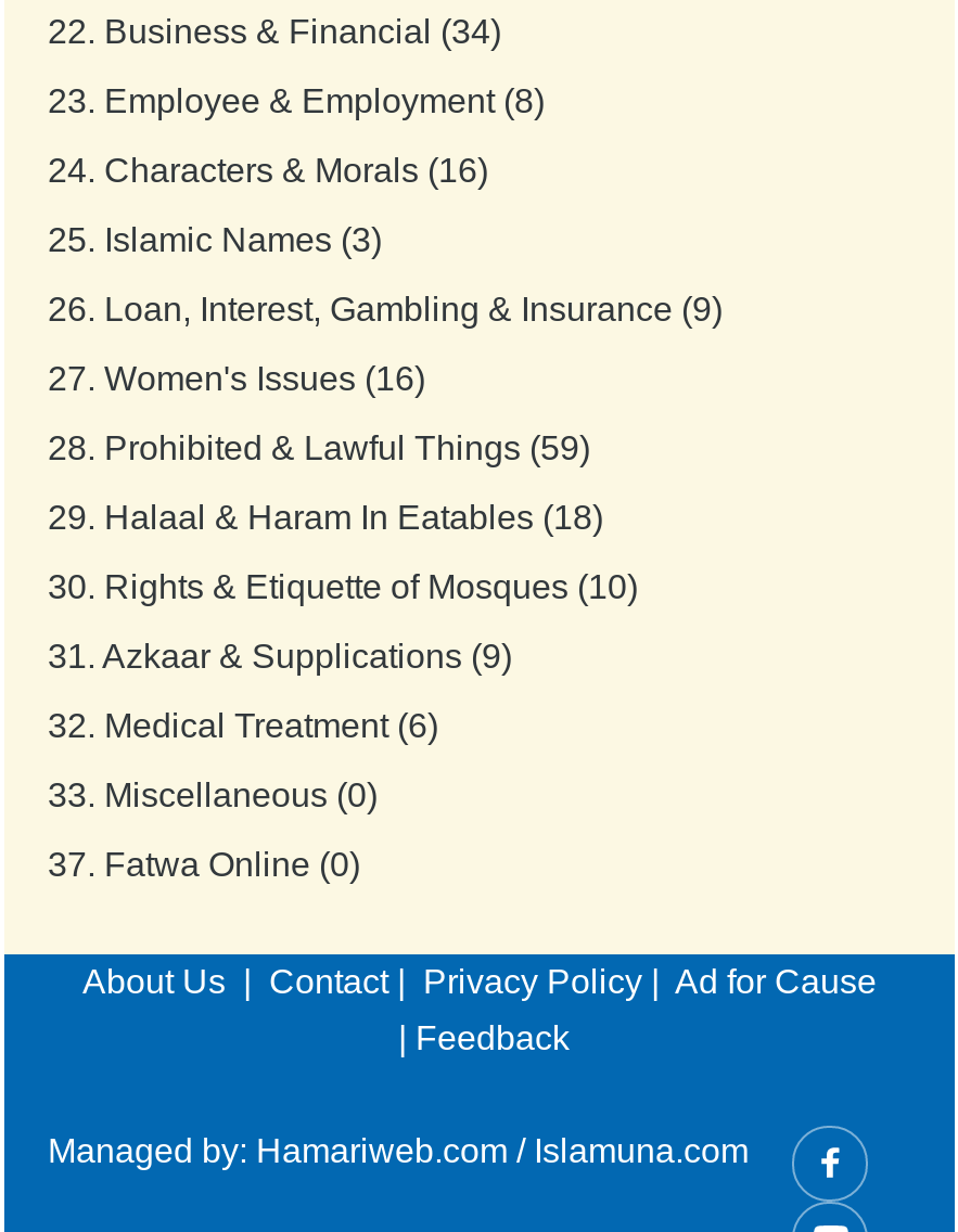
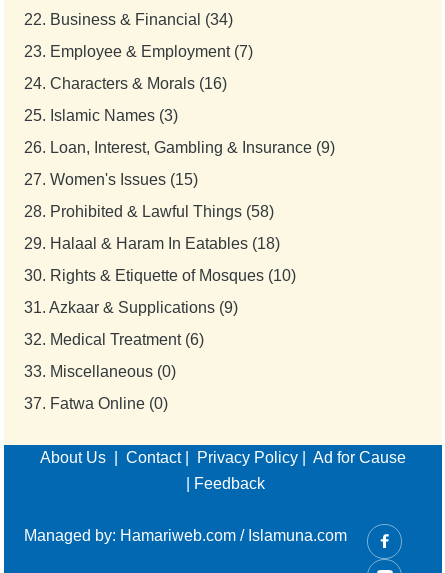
[48,82,545,119] 23. Employee & Employment (8) -> [24,43,253,60] 23. Employee & Employment (7)
[48,360,425,396] 27. Women's Issues (16) -> [24,171,198,188] 27. Women's Issues (15)
[48,429,590,466] 28. Prohibited & Lawful Things (59) -> [24,203,274,220] 28. Prohibited & Lawful Things (58)

